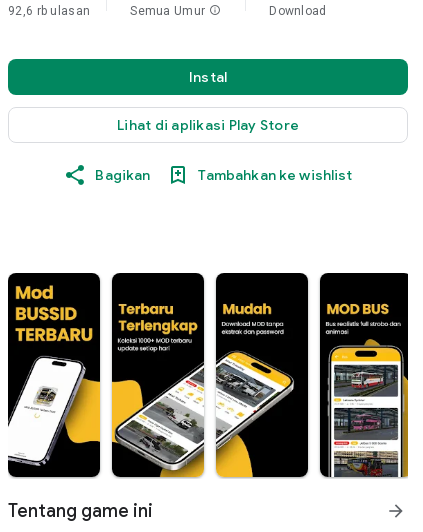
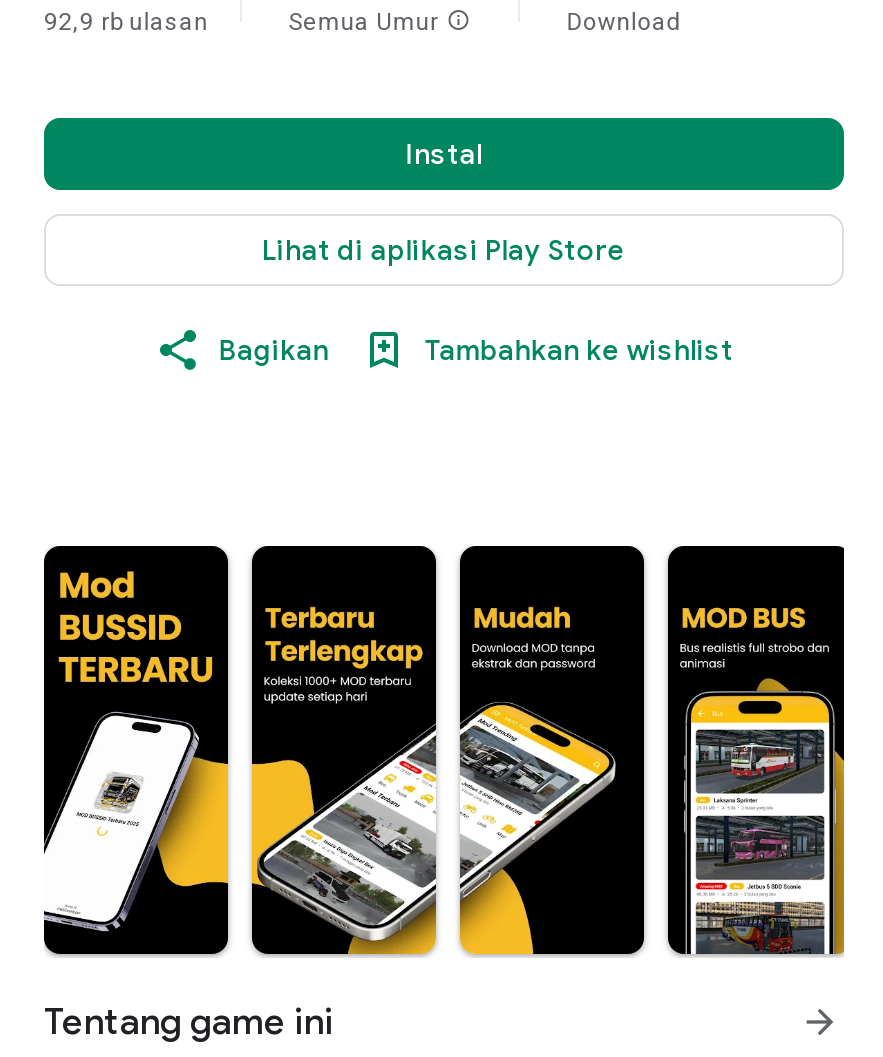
[8,4,90,18] 92,6 rb ulasan -> [44,8,208,36] 92,9 rb ulasan

